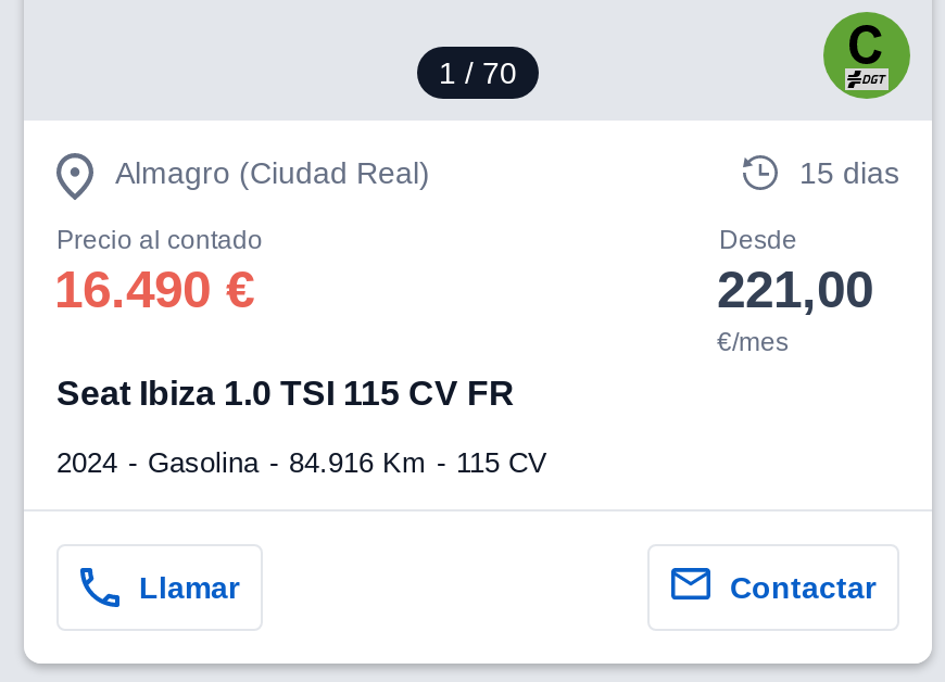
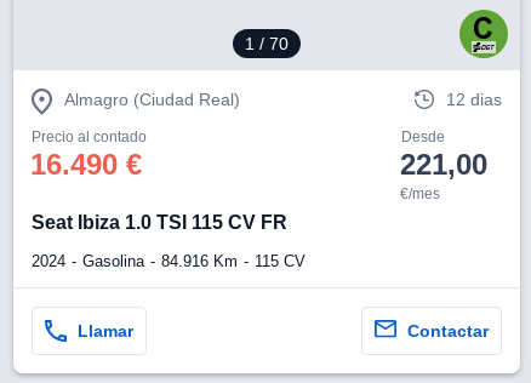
[799,155,899,190] 15 dias -> [446,89,502,109] 12 dias

